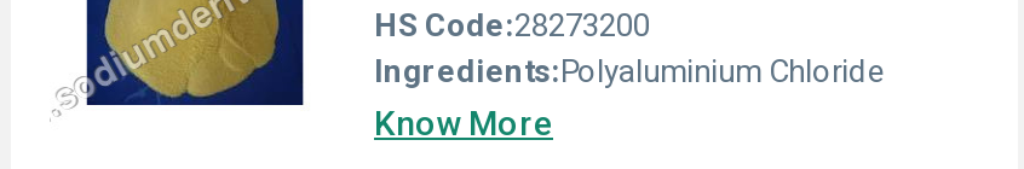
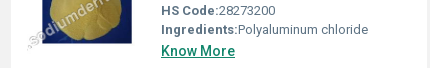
[374,53,885,89] Ingredients:Polyaluminium Chloride -> [161,22,368,37] Ingredients:Polyaluminum chloride

